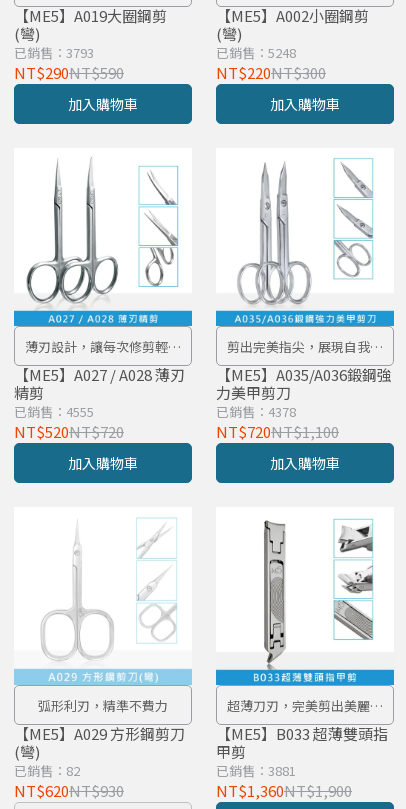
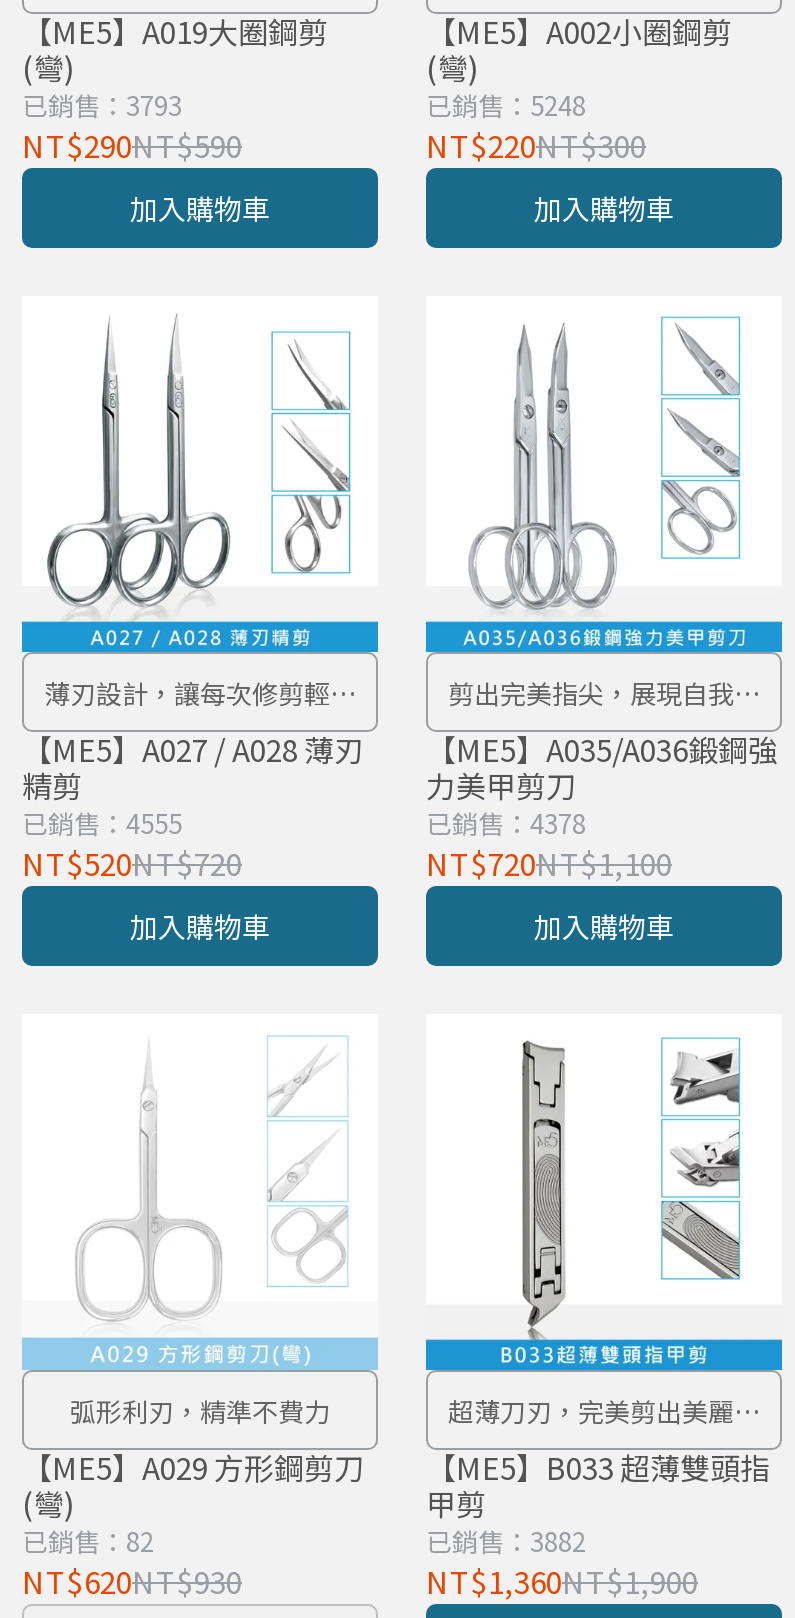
[216,761,296,780] 已銷售：3881 -> [426,1522,586,1560] 已銷售：3882

